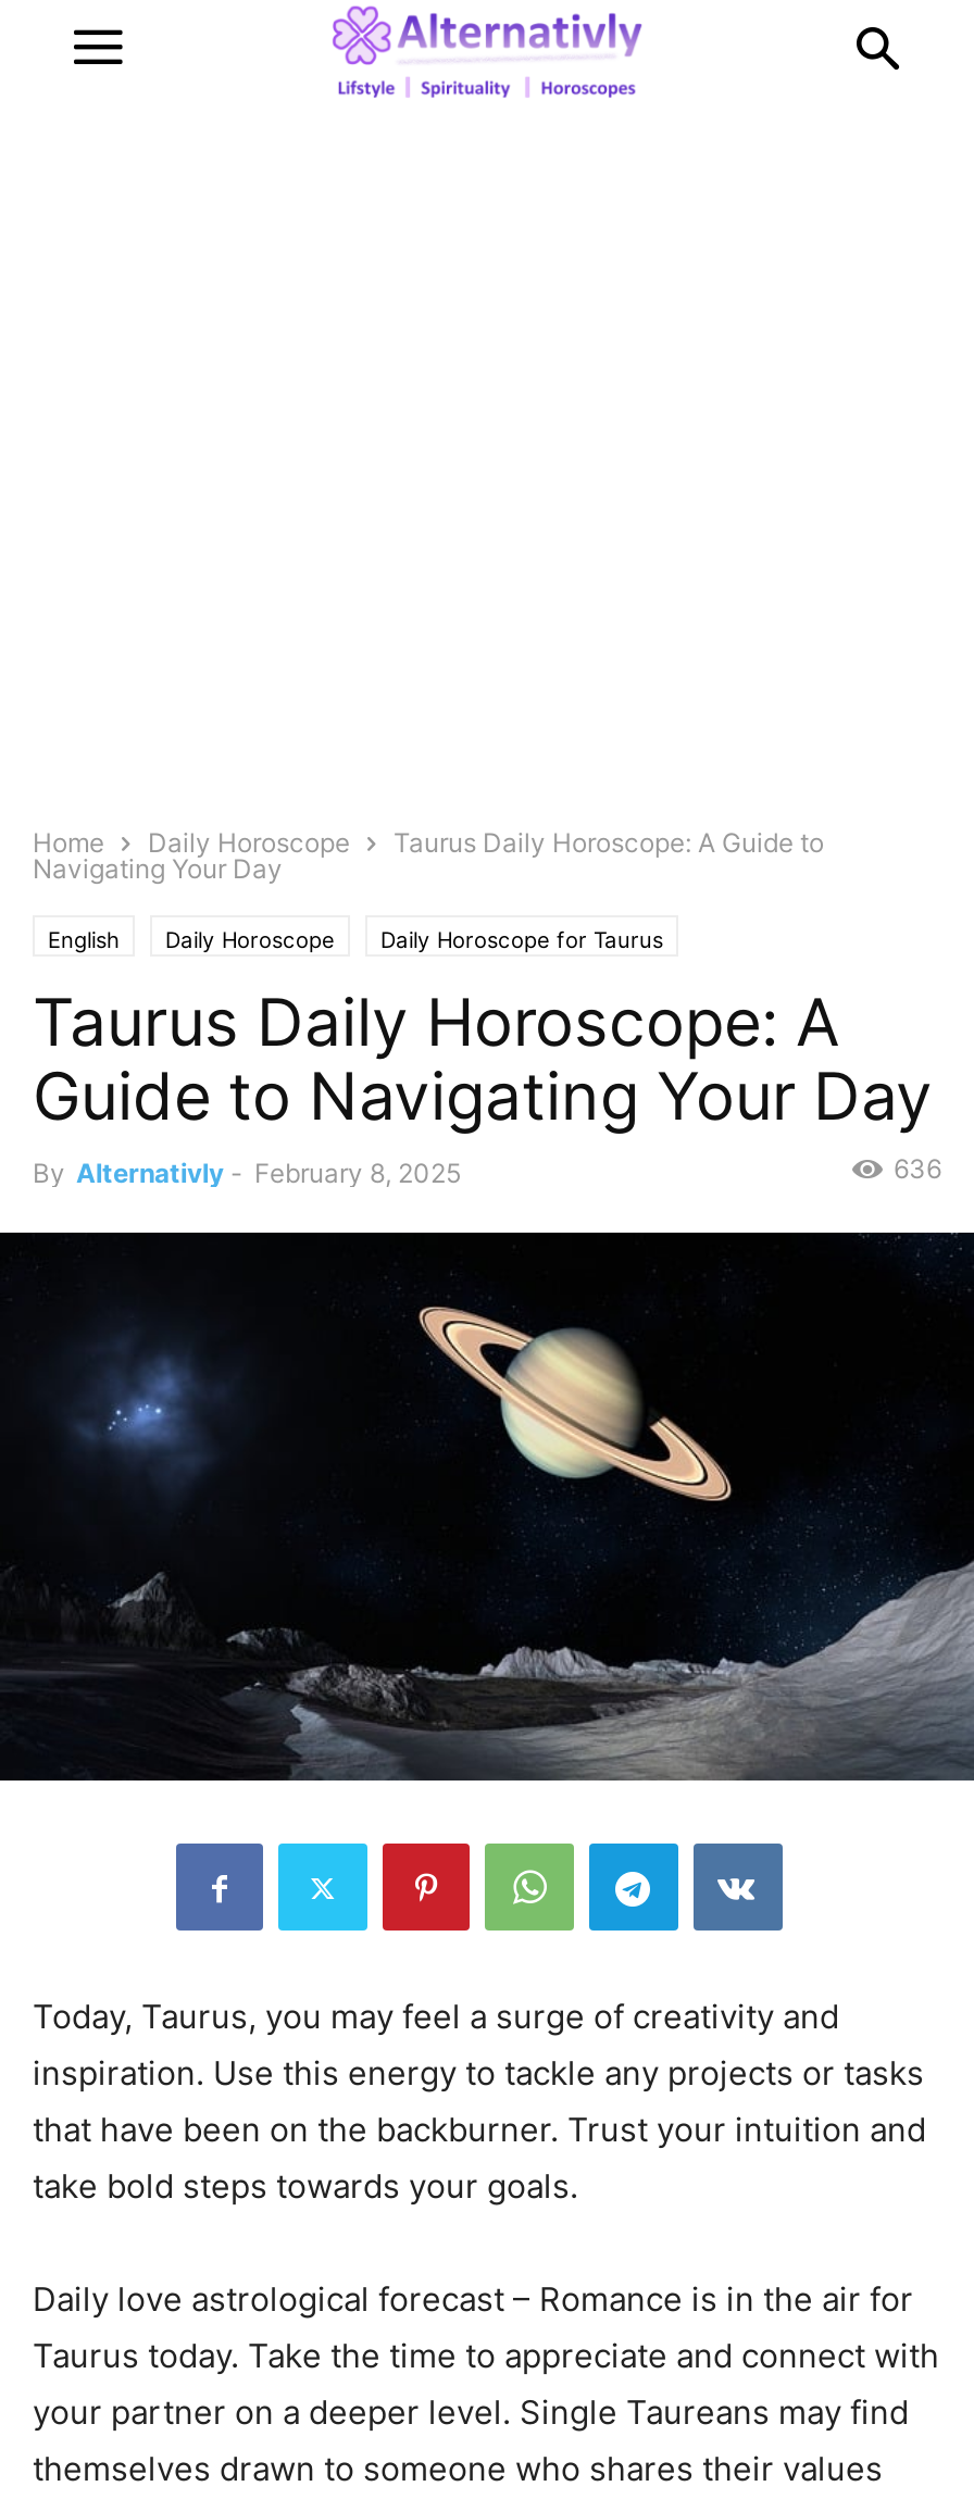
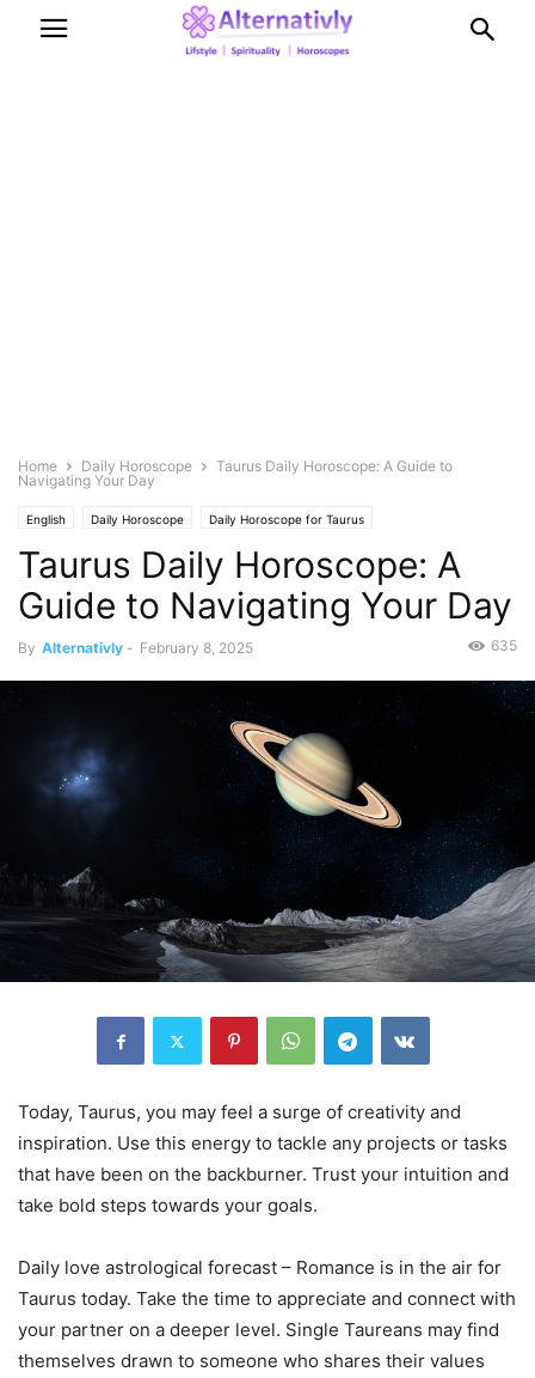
[894,1152,941,1185] 636 -> [491,636,517,654] 635

